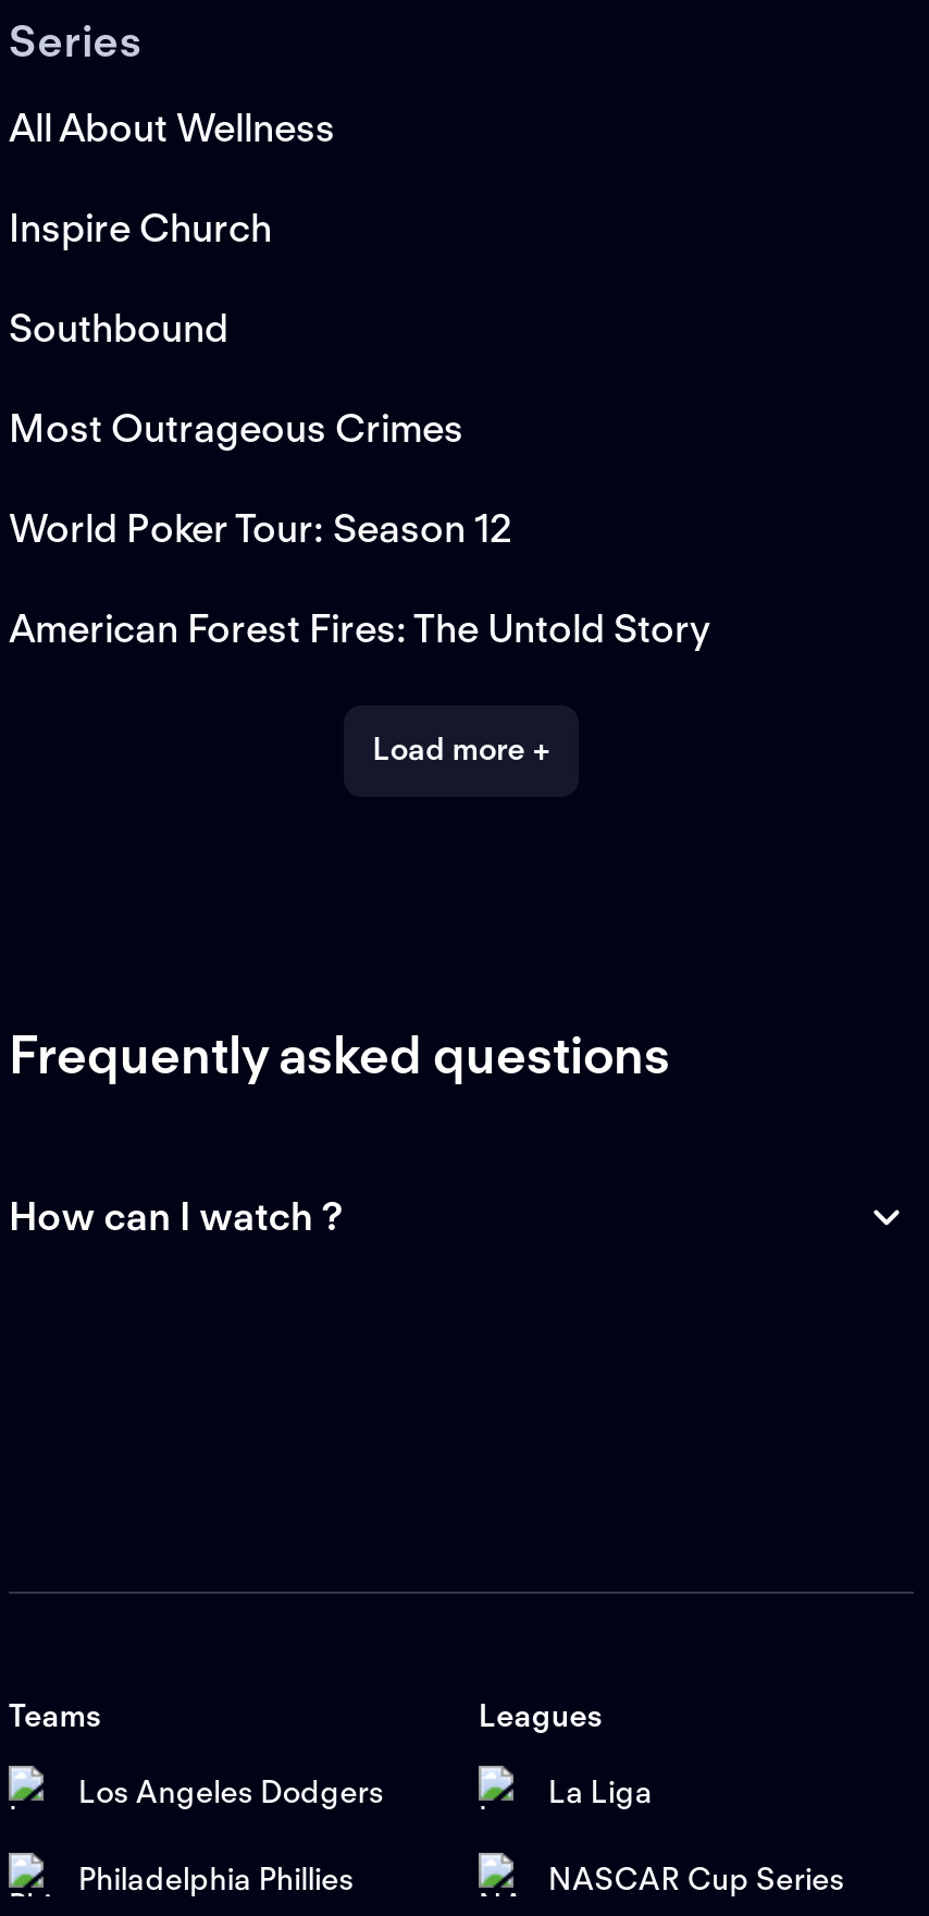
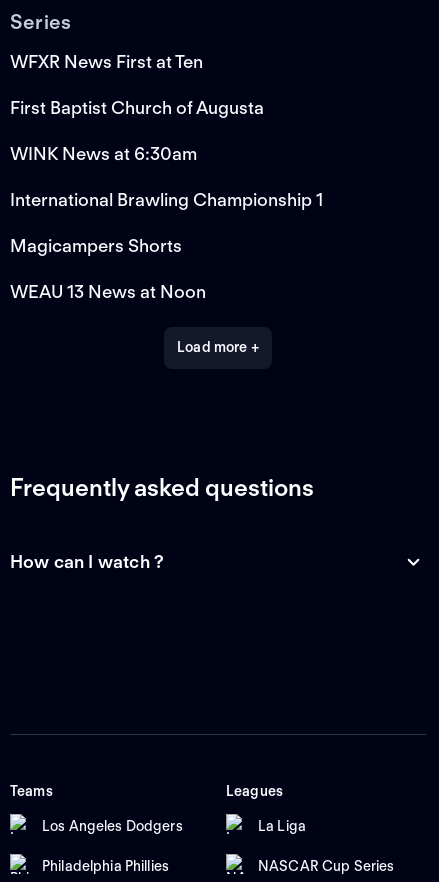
[9,104,335,149] All About Wellness -> [10,51,203,72] WFXR News First at Ten
[9,204,272,250] Inspire Church -> [10,97,264,118] First Baptist Church of Augusta
[9,304,228,350] Southbound -> [10,143,197,164] WINK News at 6:30am
[9,404,463,450] Most Outrageous Crimes -> [10,189,323,210] International Brawling Championship 1
[9,504,511,550] World Poker Tour: Season 12 -> [10,235,182,256] Magicampers Shorts
[9,604,711,650] American Forest Fires: The Untold Story -> [10,281,206,302] WEAU 13 News at Noon

